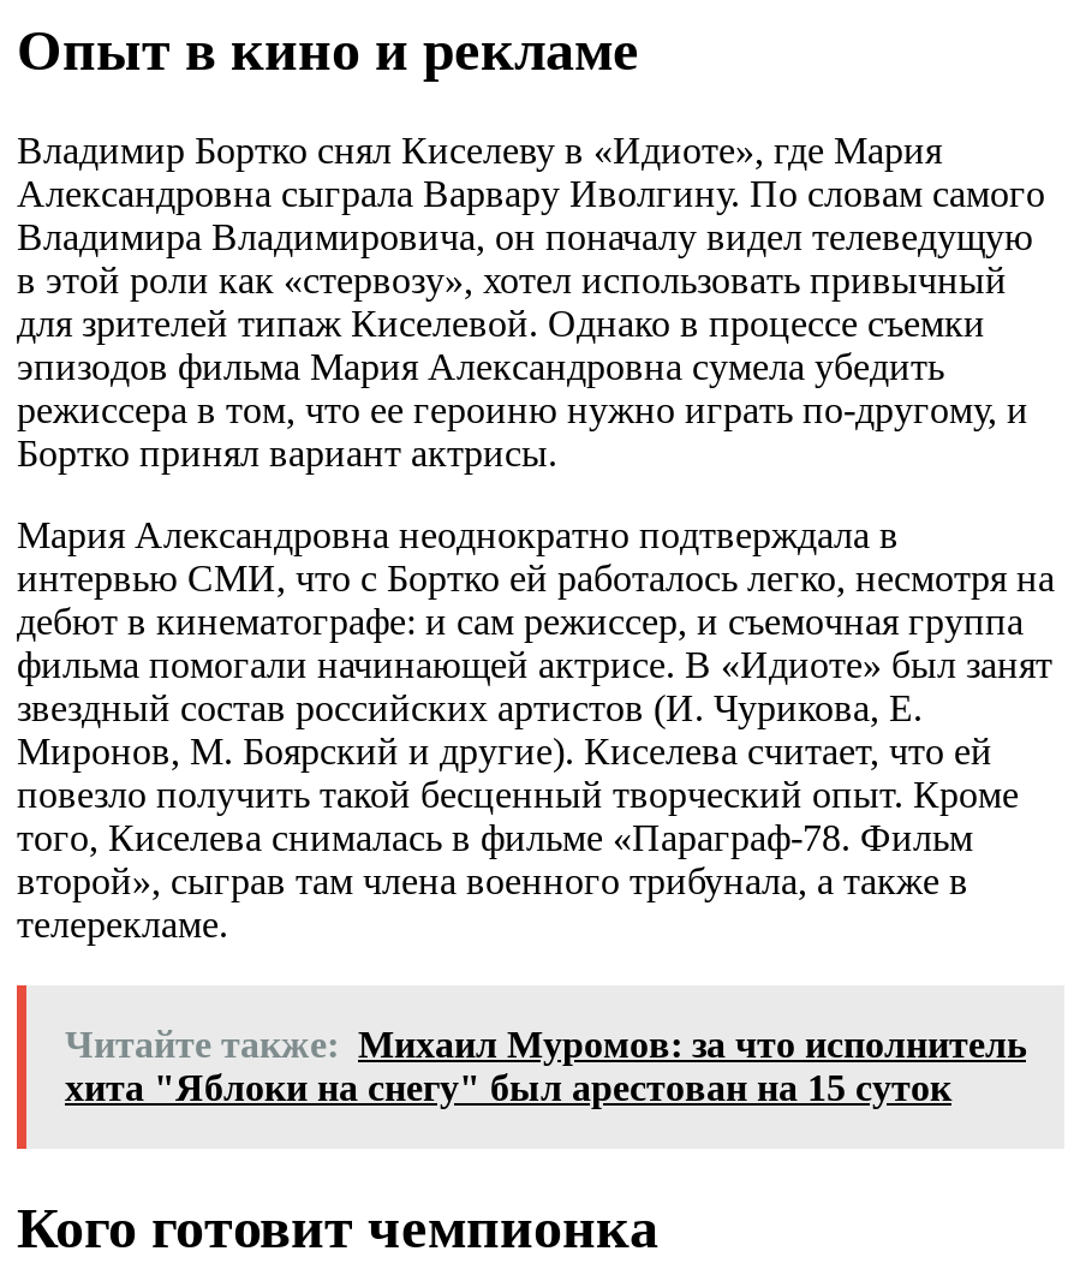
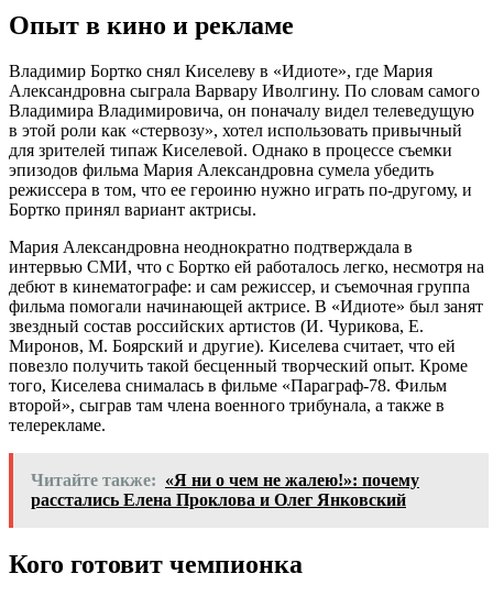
[65,1025,1026,1109] Читайте также: Михаил Муромов: за что исполнитель | хита "Яблоки на снегу" был арестован на 15 суток -> [31,471,419,510] Читайте также: «Я ни о чем не жалею!»: почему | расстались Елена Проклова и Олег Янковский

